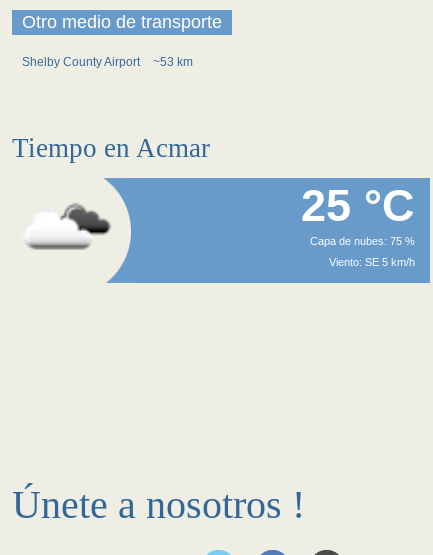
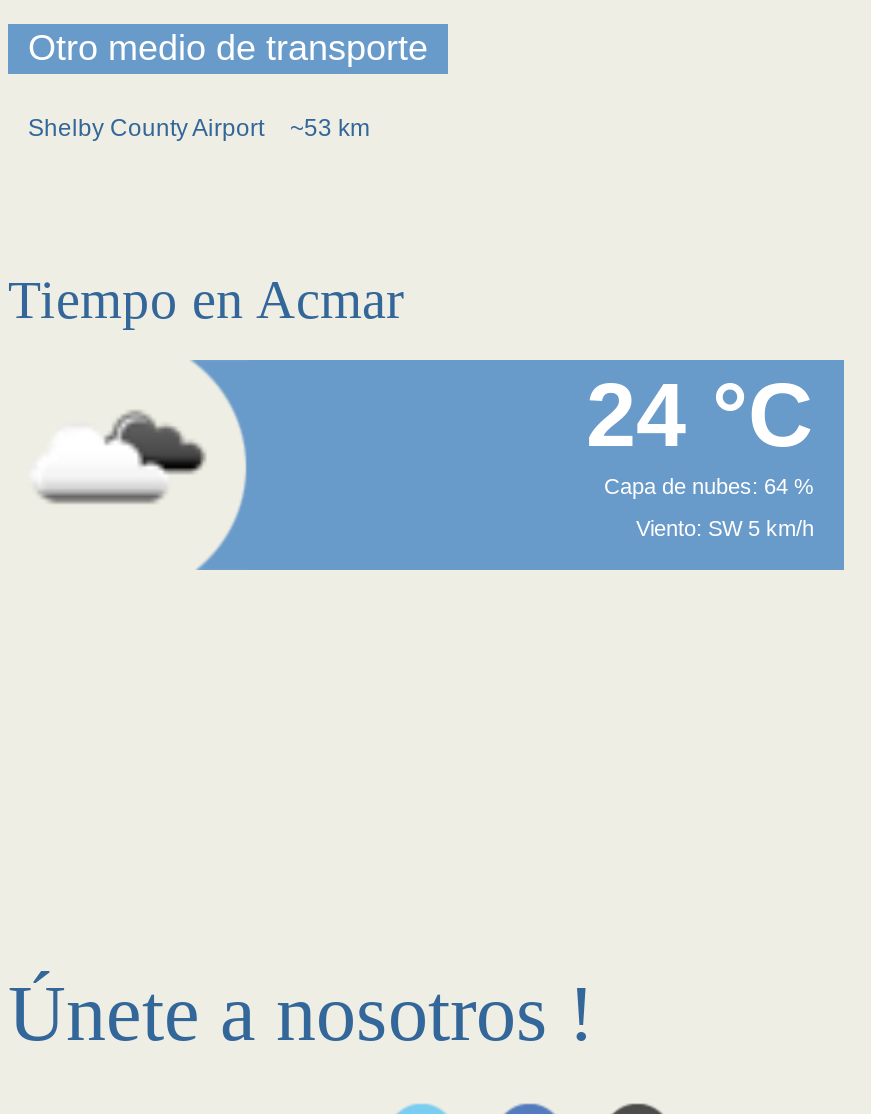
[301,180,415,231] 25 °C -> [586,364,814,466] 24 °C
[310,235,415,247] Capa de nubes: 75 % -> [604,474,814,498] Capa de nubes: 64 %
[329,256,415,268] Viento: SE 5 km/h -> [636,516,814,540] Viento: SW 5 km/h

